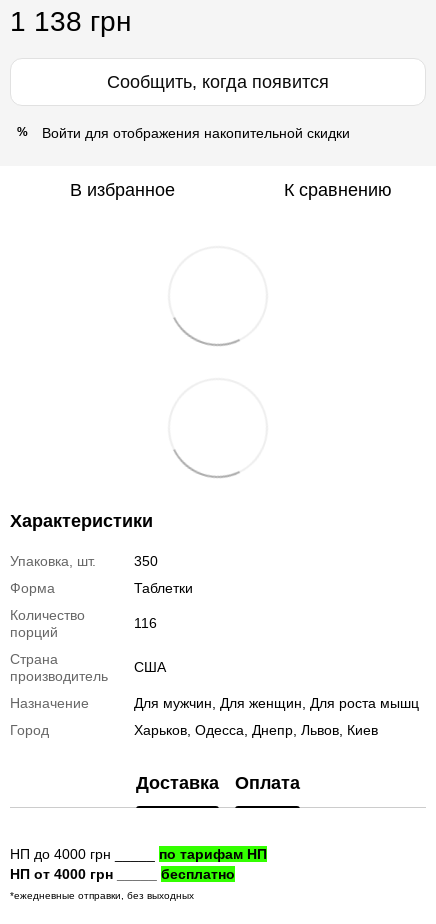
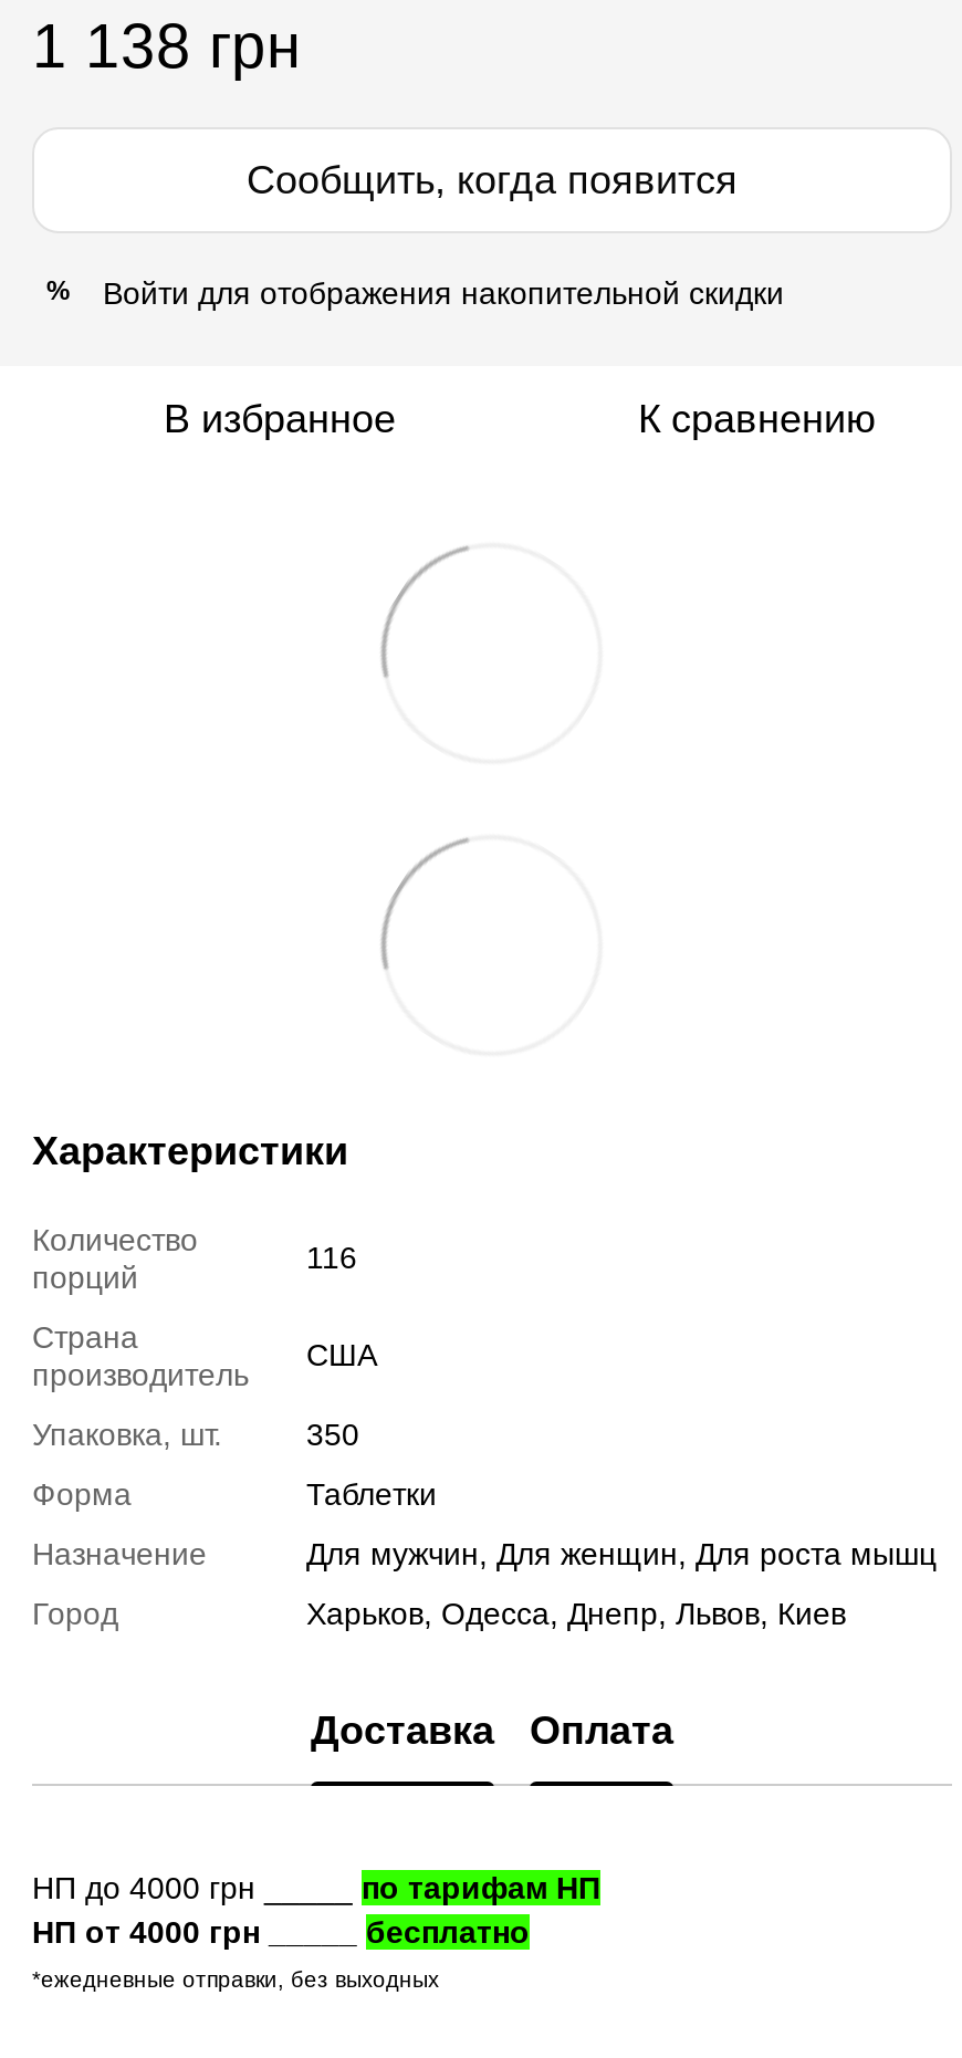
moved [10,553,193,596] -> [32,1416,437,1511]: Упаковка, шт. | 350 | Форма | Таблетки
moved [10,607,166,684] -> [32,1221,377,1391]: Количество | порций | 116 | Страна | производитель | США

